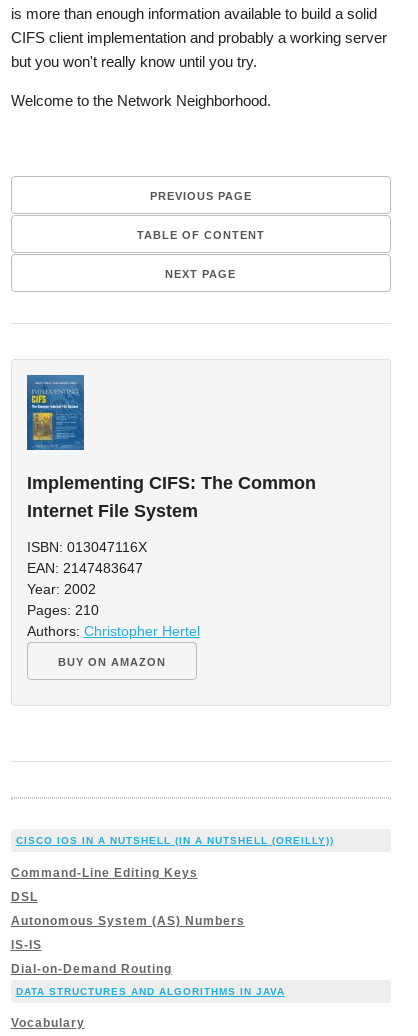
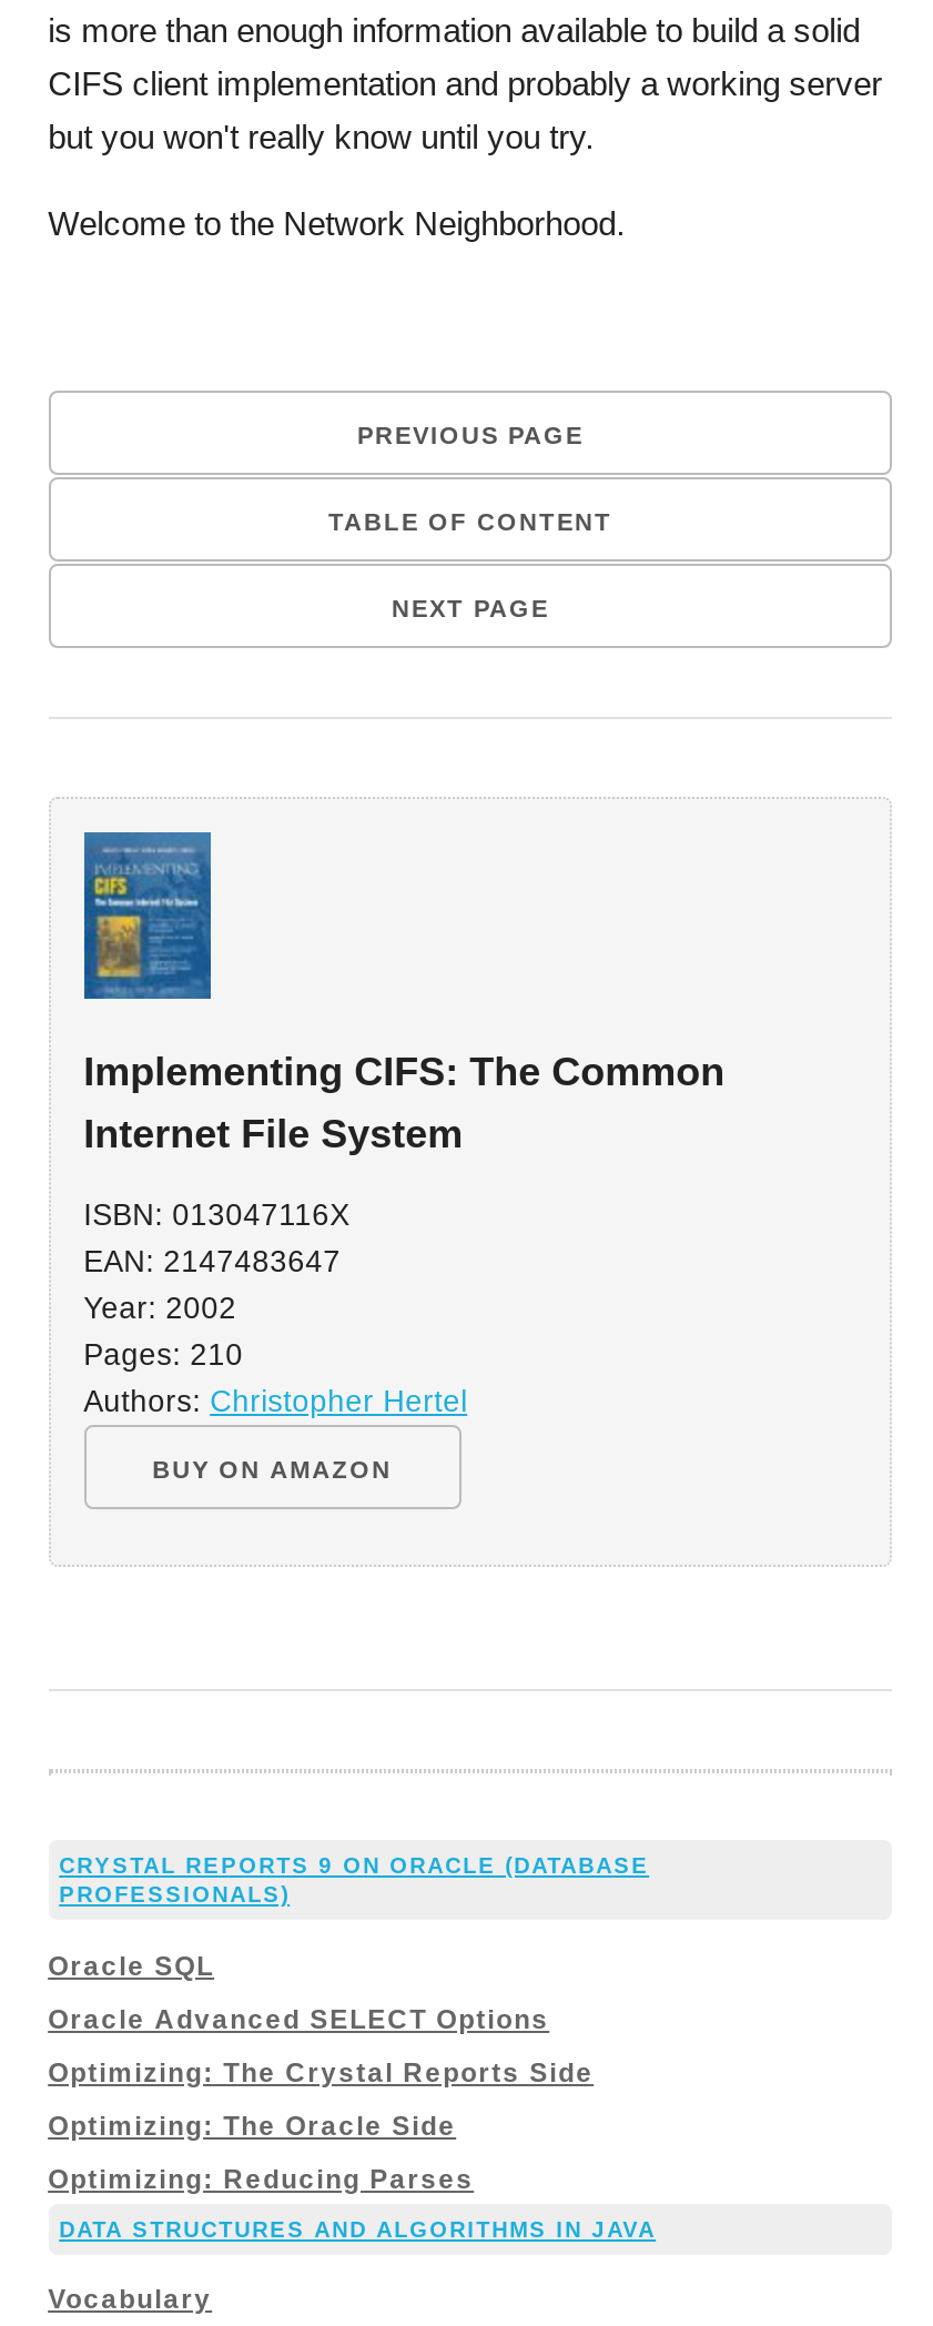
[16,835,334,846] CISCO IOS IN A NUTSHELL (IN A NUTSHELL (OREILLY)) -> [59,1854,649,1907] CRYSTAL REPORTS 9 ON ORACLE (DATABASE | PROFESSIONALS)
[11,866,198,880] Command-Line Editing Keys -> [48,1950,214,1982] Oracle SQL
[11,890,38,904] DSL -> [48,2004,549,2035] Oracle Advanced SELECT Options
[11,914,245,928] Autonomous System (AS) Numbers -> [48,2057,594,2088] Optimizing: The Crystal Reports Side
[11,938,42,952] IS-IS -> [48,2110,456,2141] Optimizing: The Oracle Side
[11,962,172,976] Dial-on-Demand Routing -> [48,2164,474,2195] Optimizing: Reducing Parses

